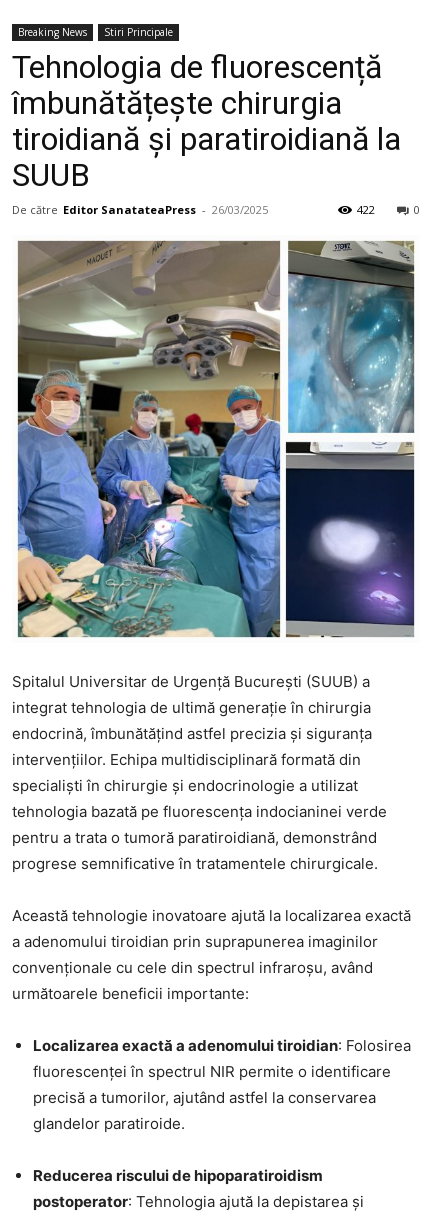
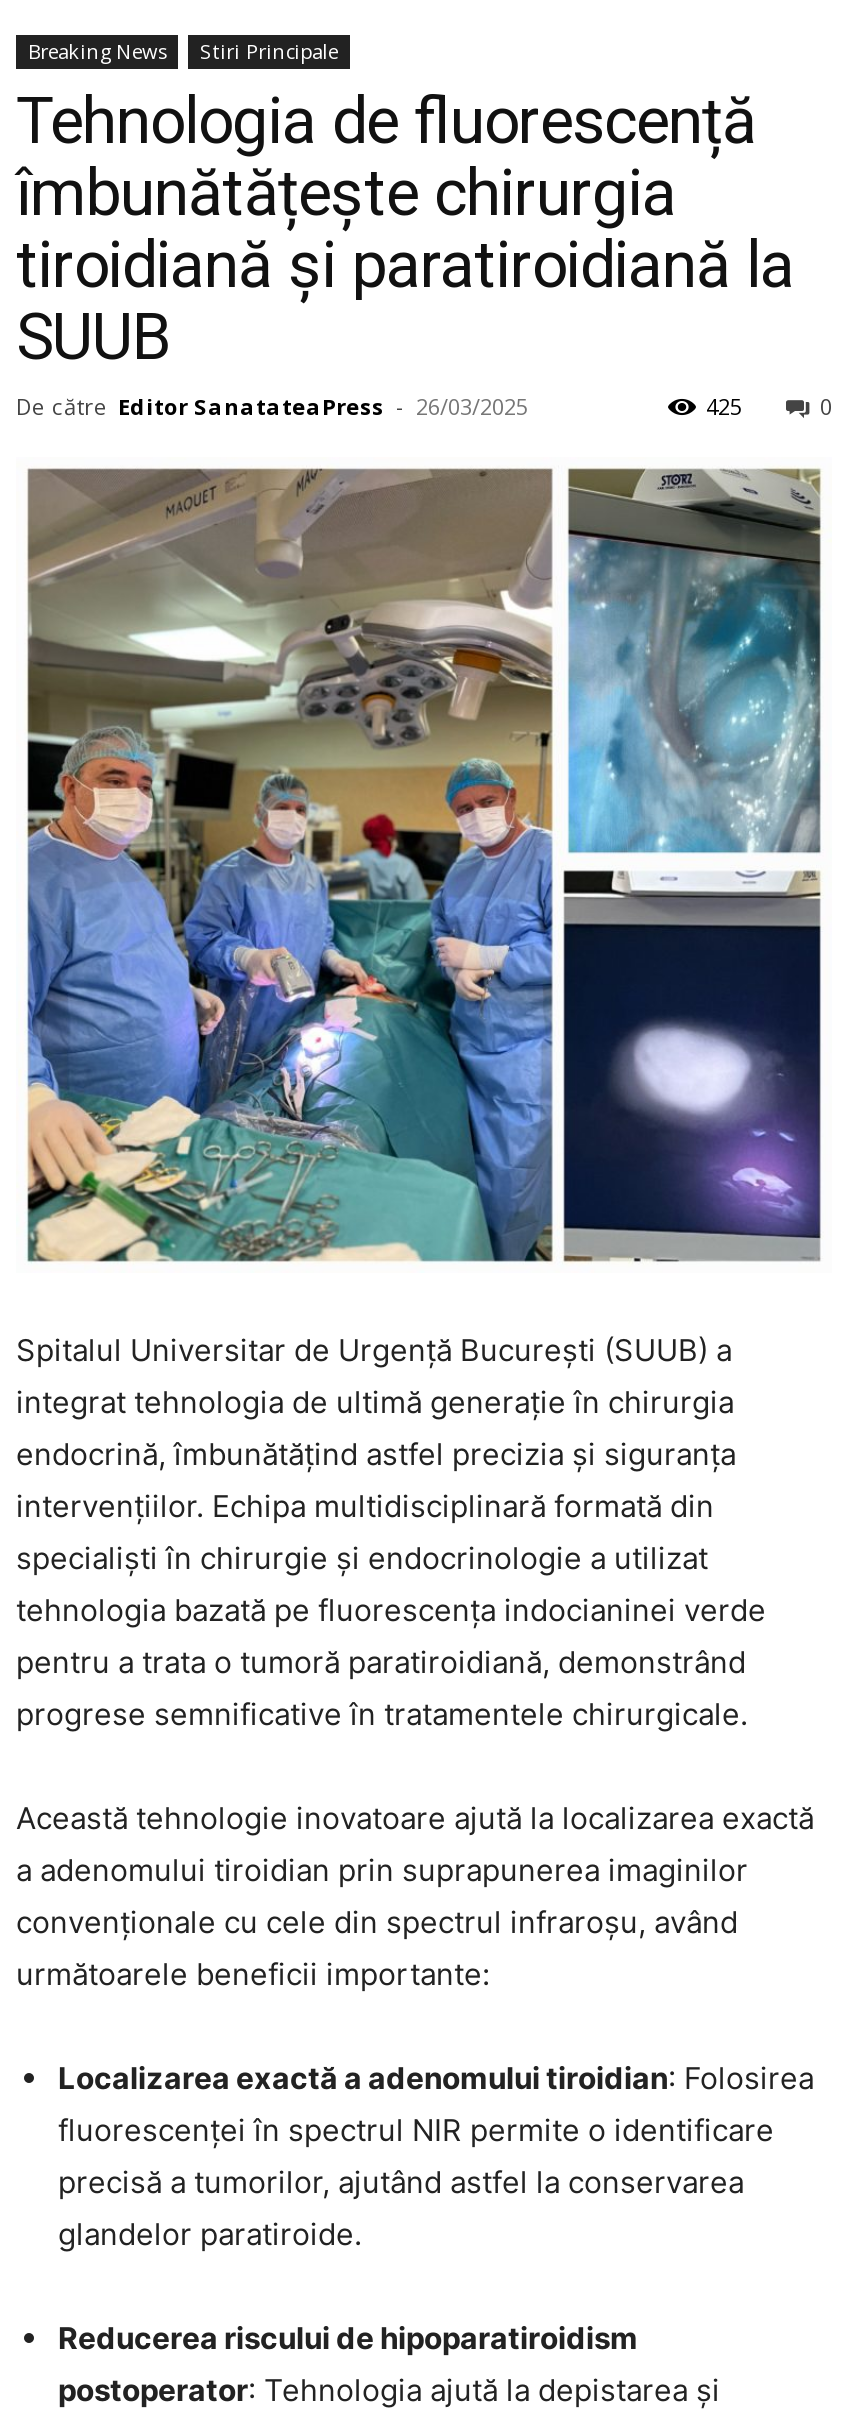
[357,202,375,217] 422 -> [706,391,742,421] 425

